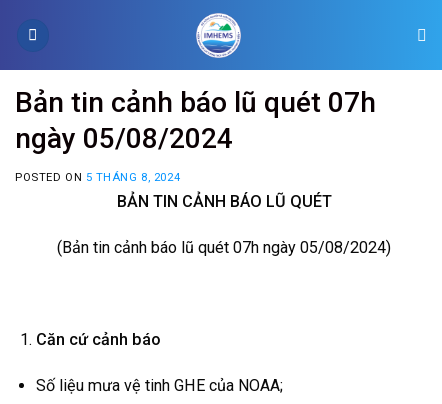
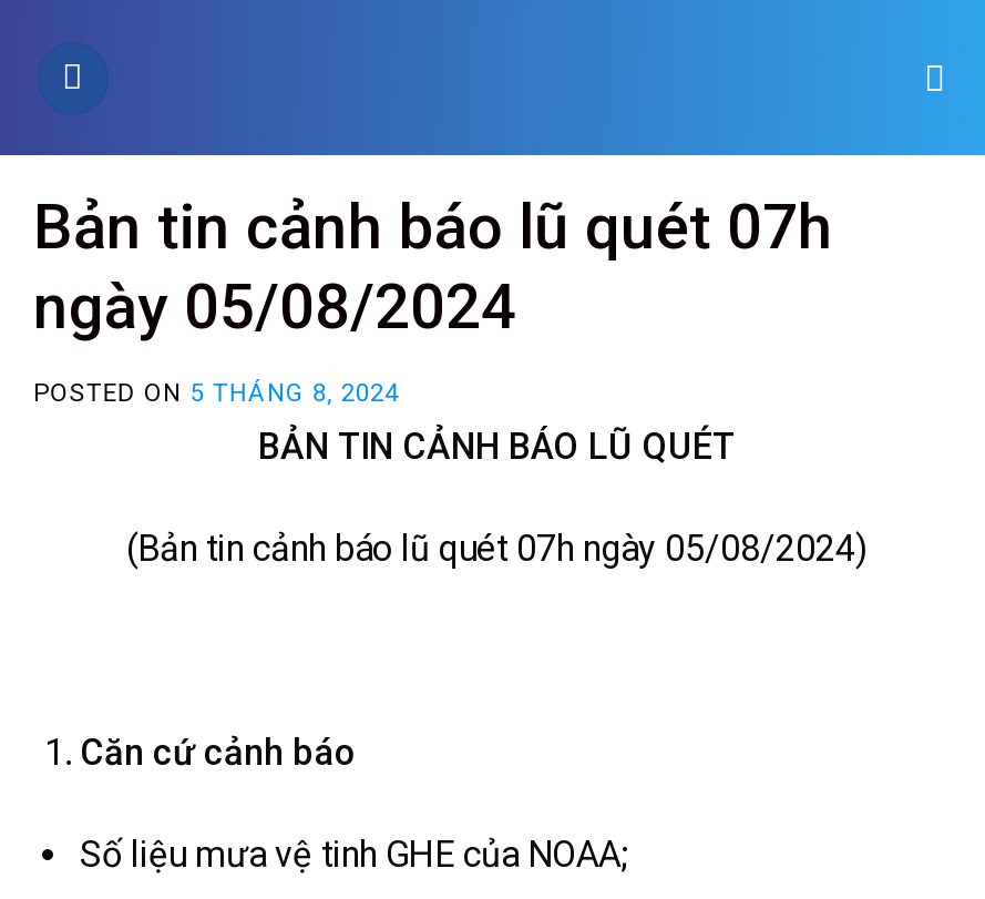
[195,12,242,59] [image] -> none

